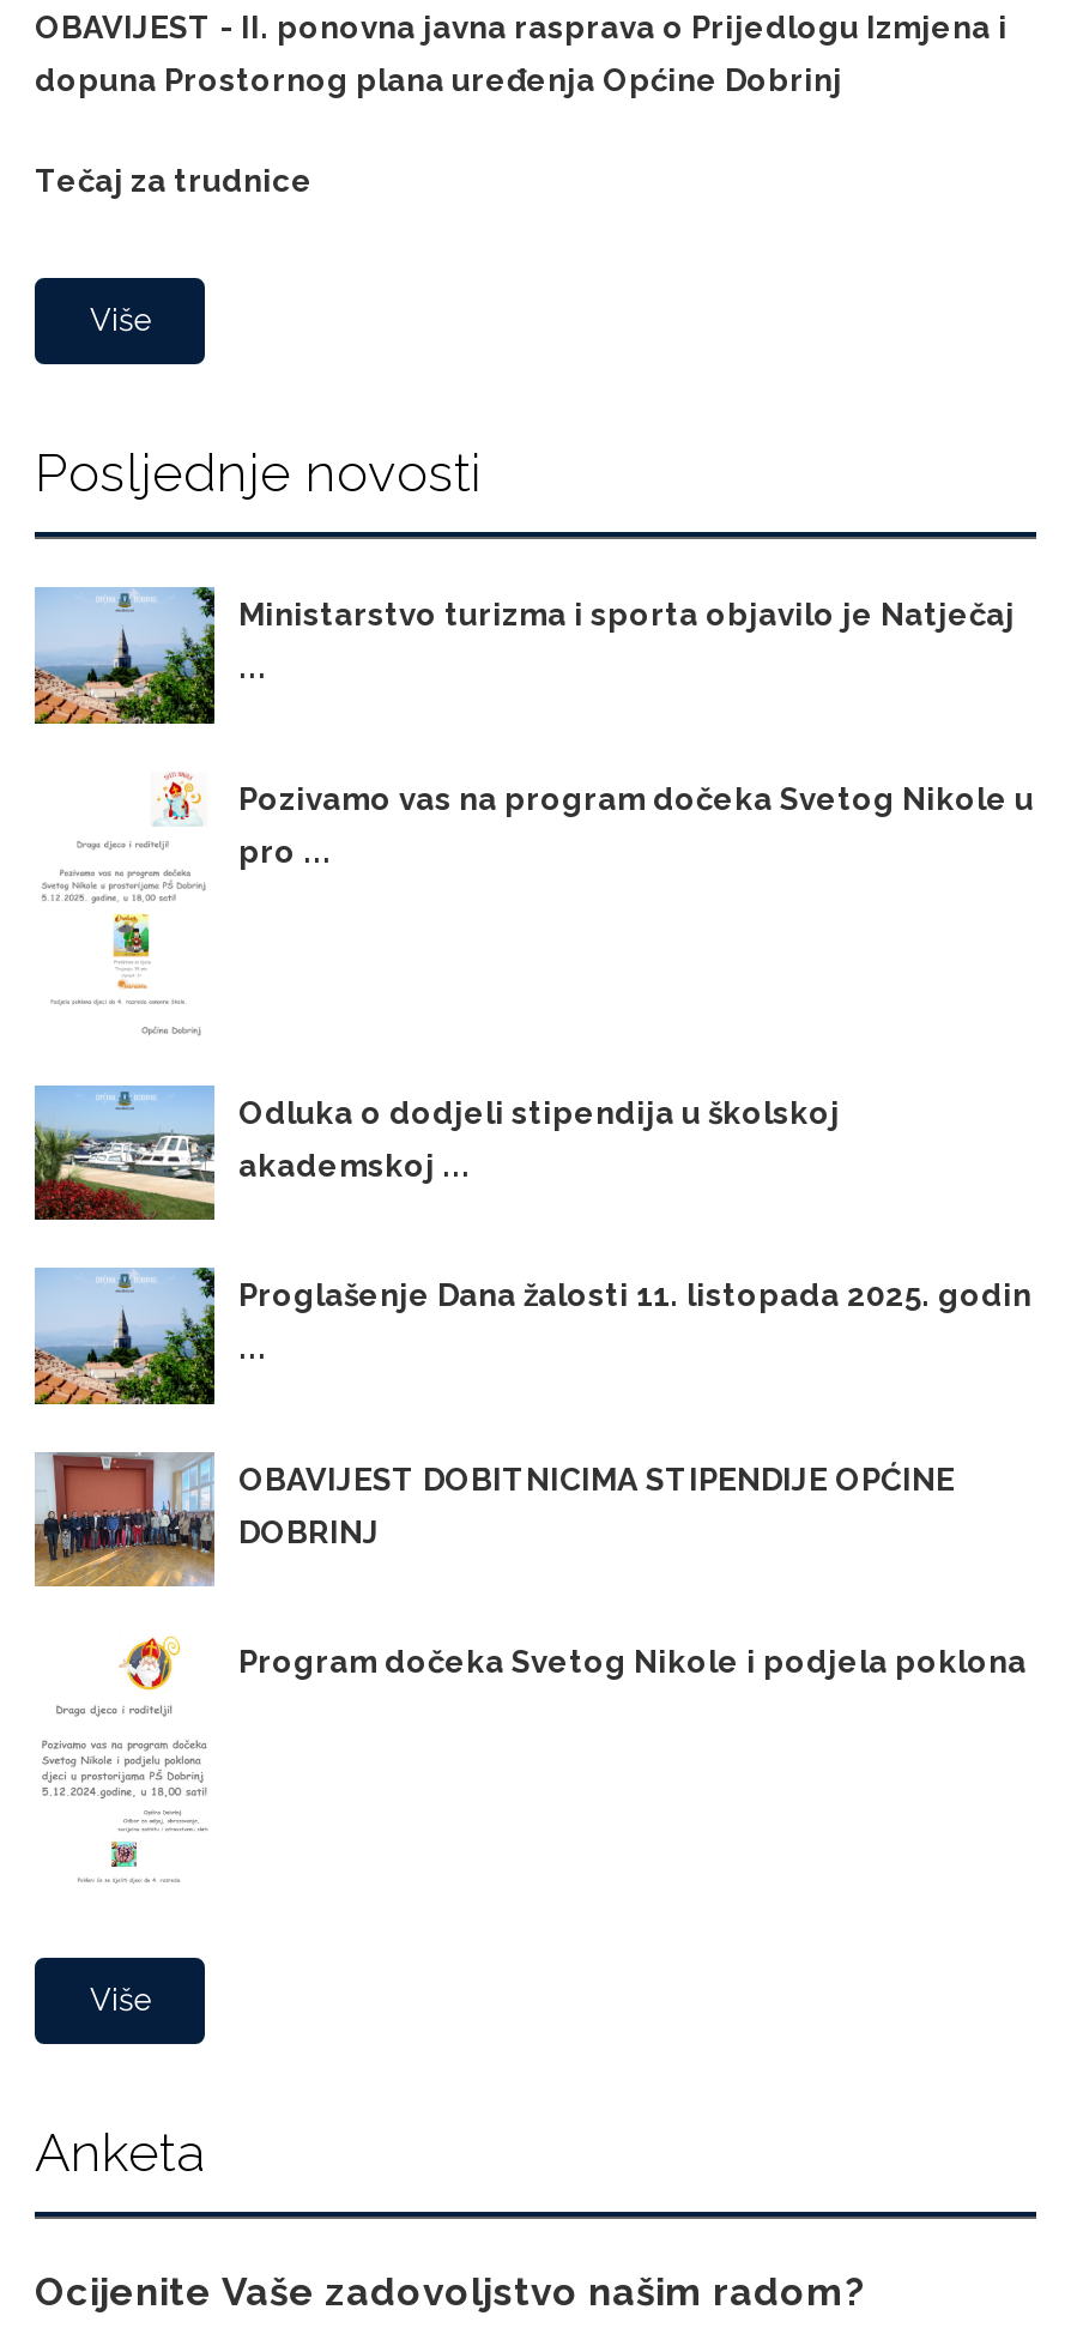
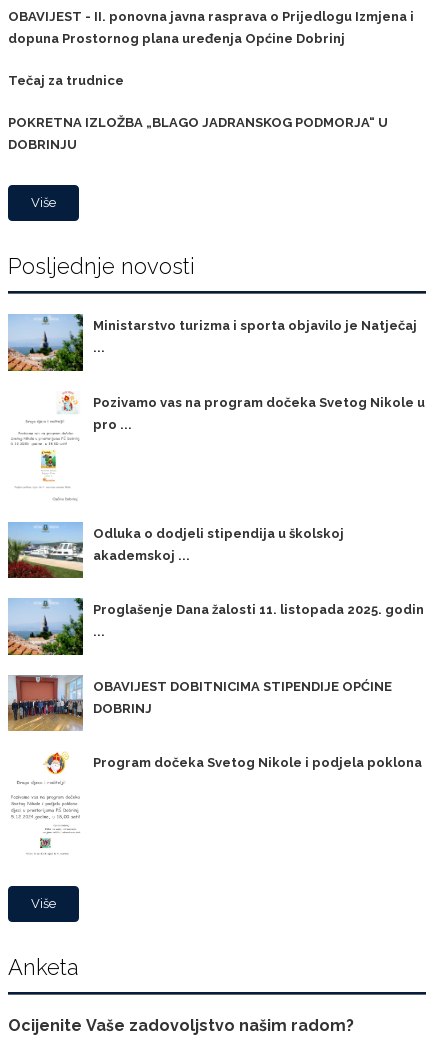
none -> [8,115,388,152] POKRETNA IZLOŽBA „BLAGO JADRANSKOG PODMORJA“ U | DOBRINJU

